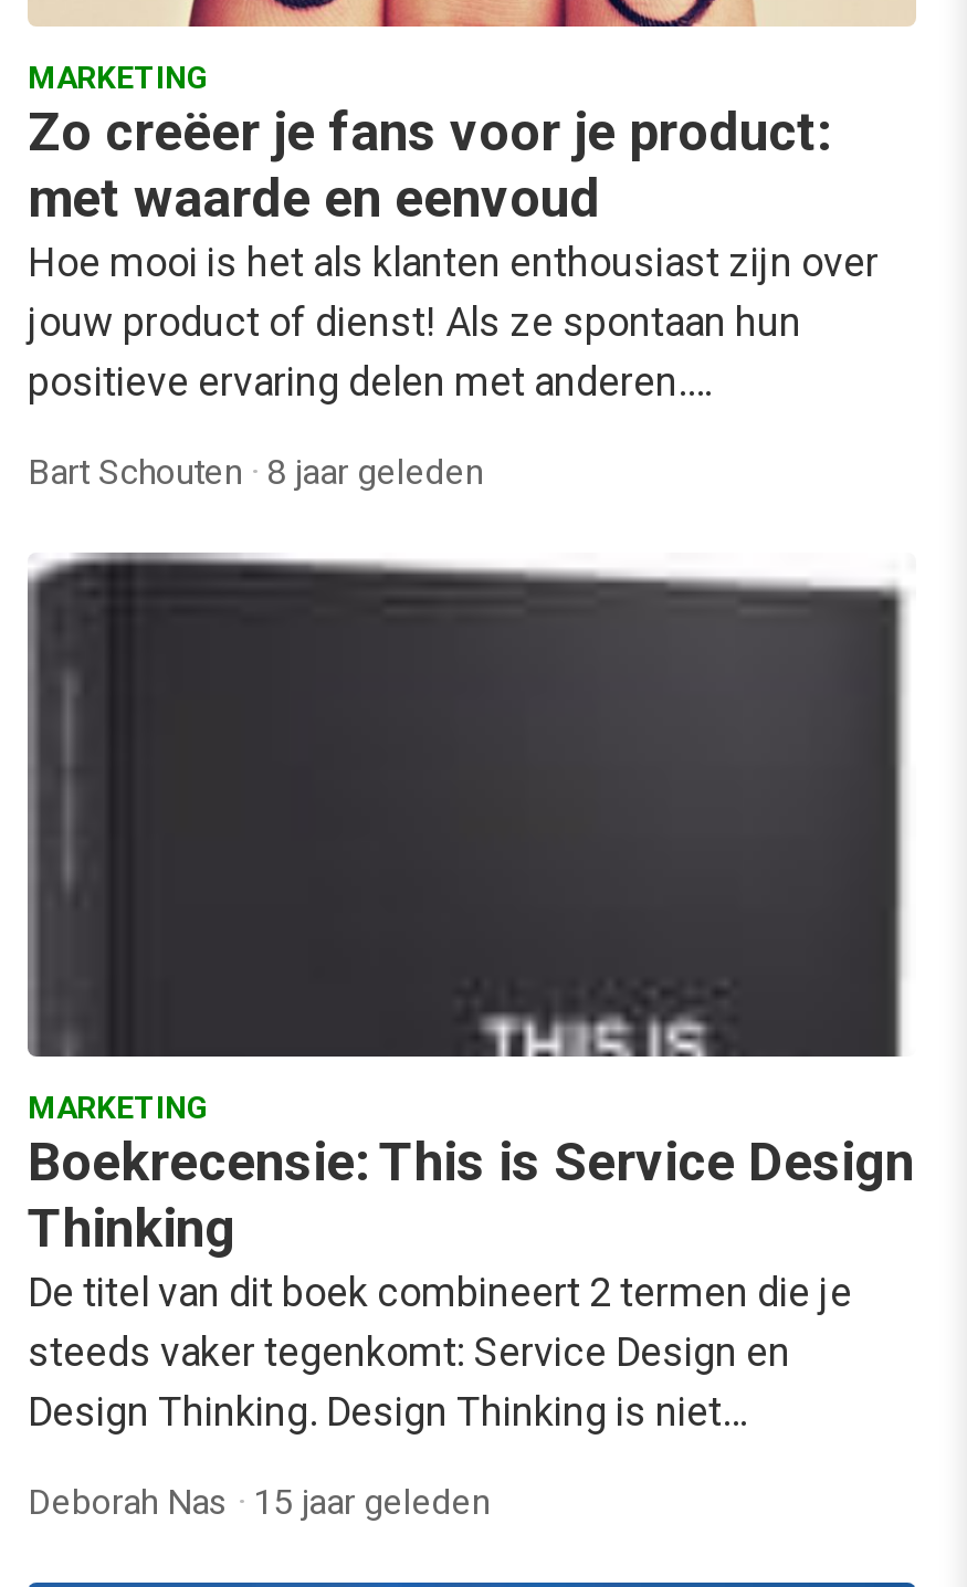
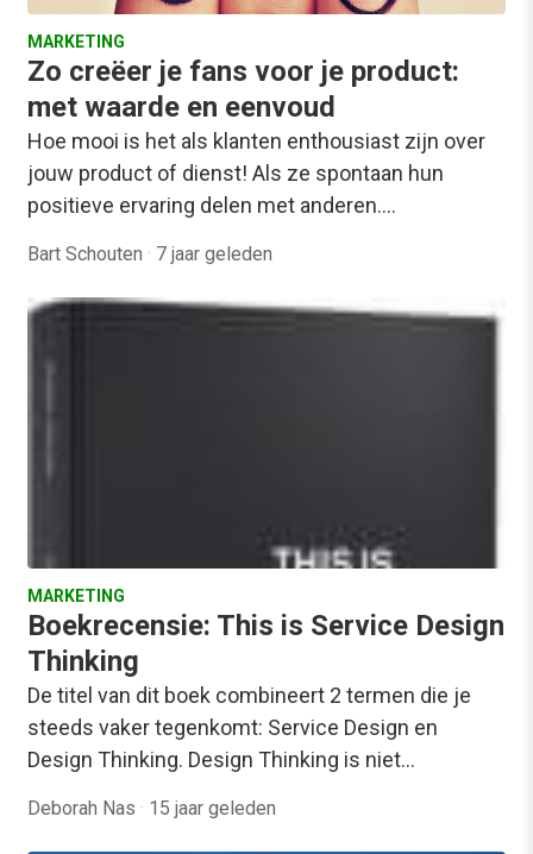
[28,452,483,494] Bart Schouten · 8 jaar geleden -> [27,243,272,266] Bart Schouten · 7 jaar geleden

